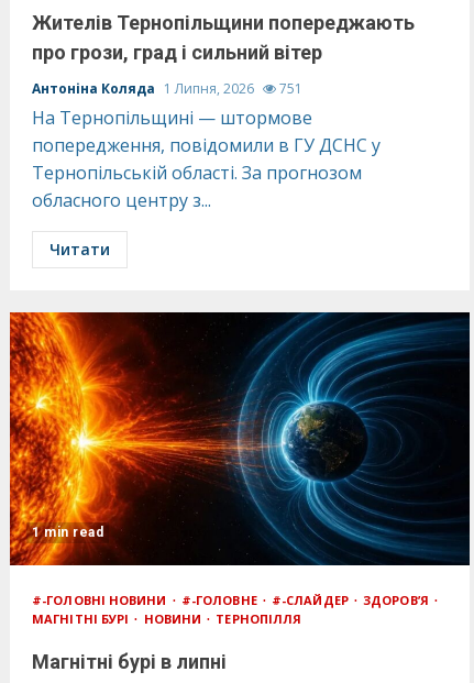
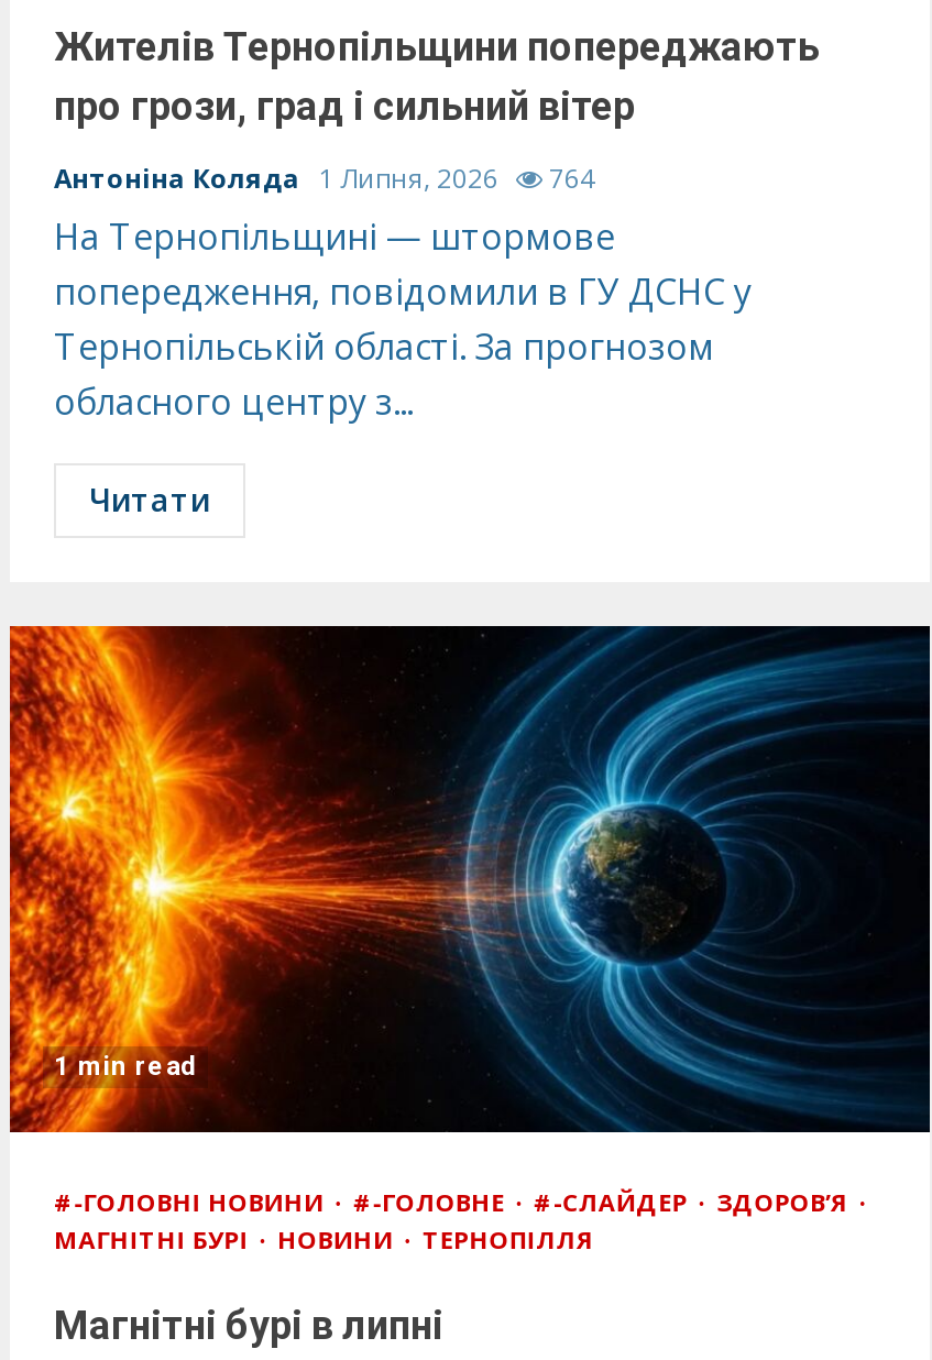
[32,79,302,98] Антоніна Коляда 1 Липня, 2026 751 -> [54,160,595,197] Антоніна Коляда 1 Липня, 2026 764

